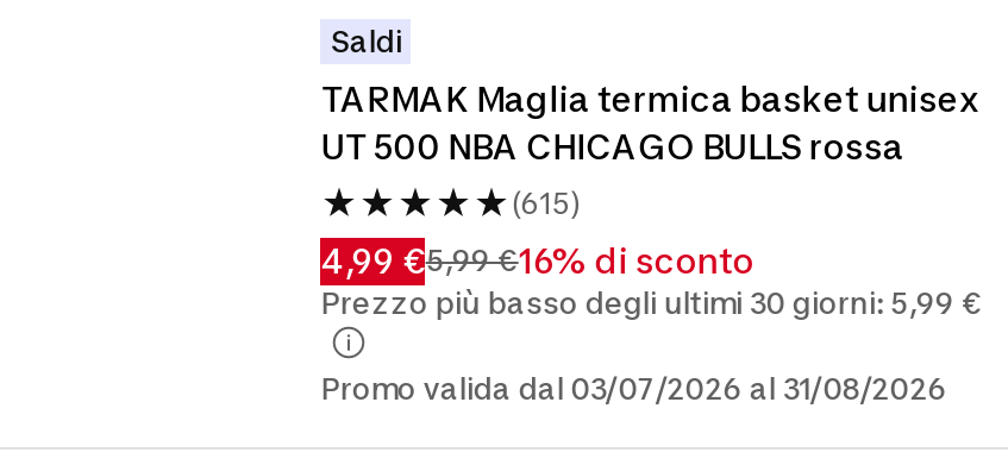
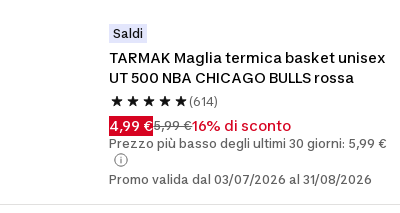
[511,186,580,221] (615) -> [189,94,218,109] (614)

